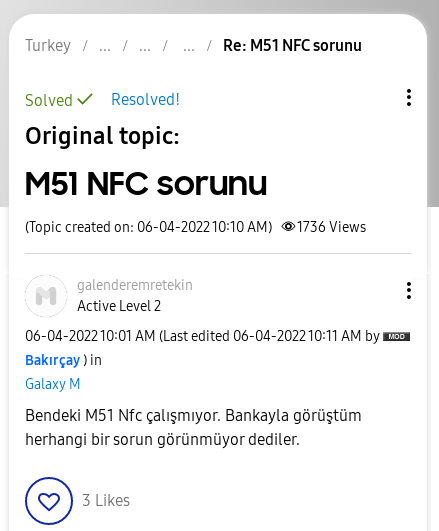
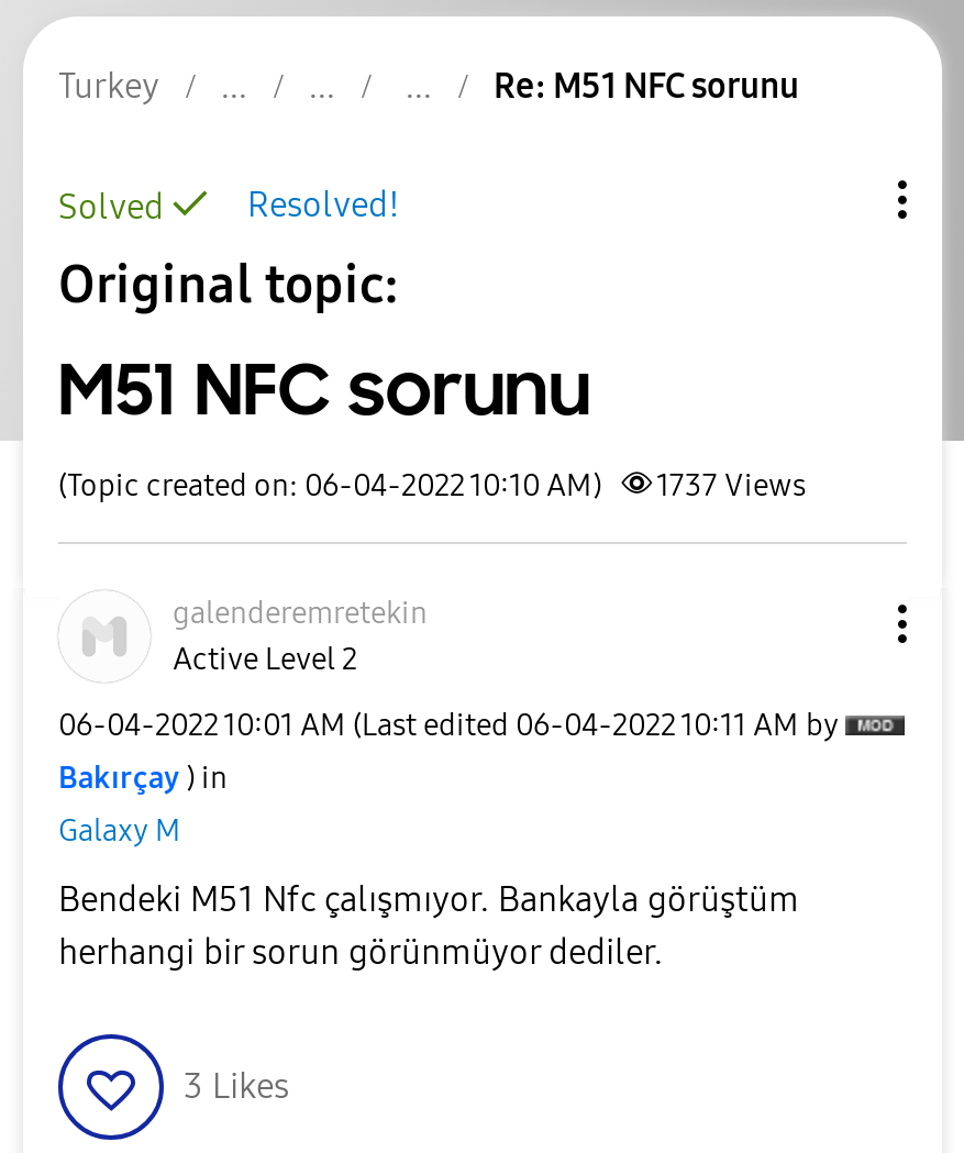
[25,219,366,236] (Topic created on: 06-04-2022 10:10 AM) 1736 Views -> [58,467,806,505] (Topic created on: 06-04-2022 10:10 AM) 1737 Views

